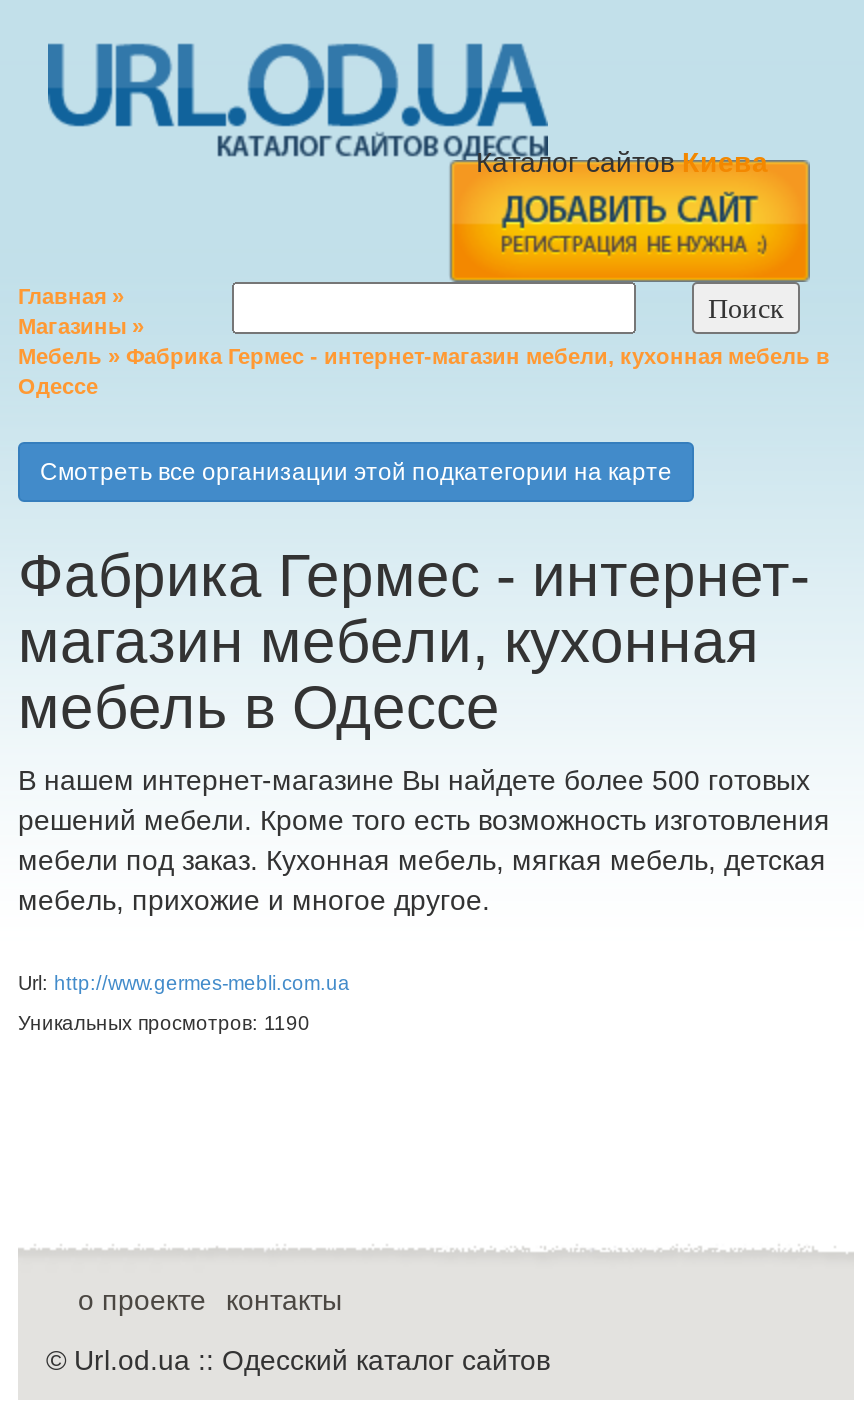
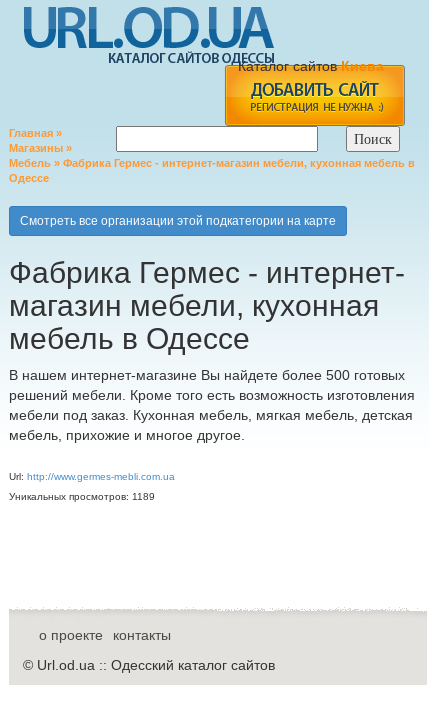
[18,1012,310,1034] Уникальных просмотров: 1190 -> [9,491,155,502] Уникальных просмотров: 1189

